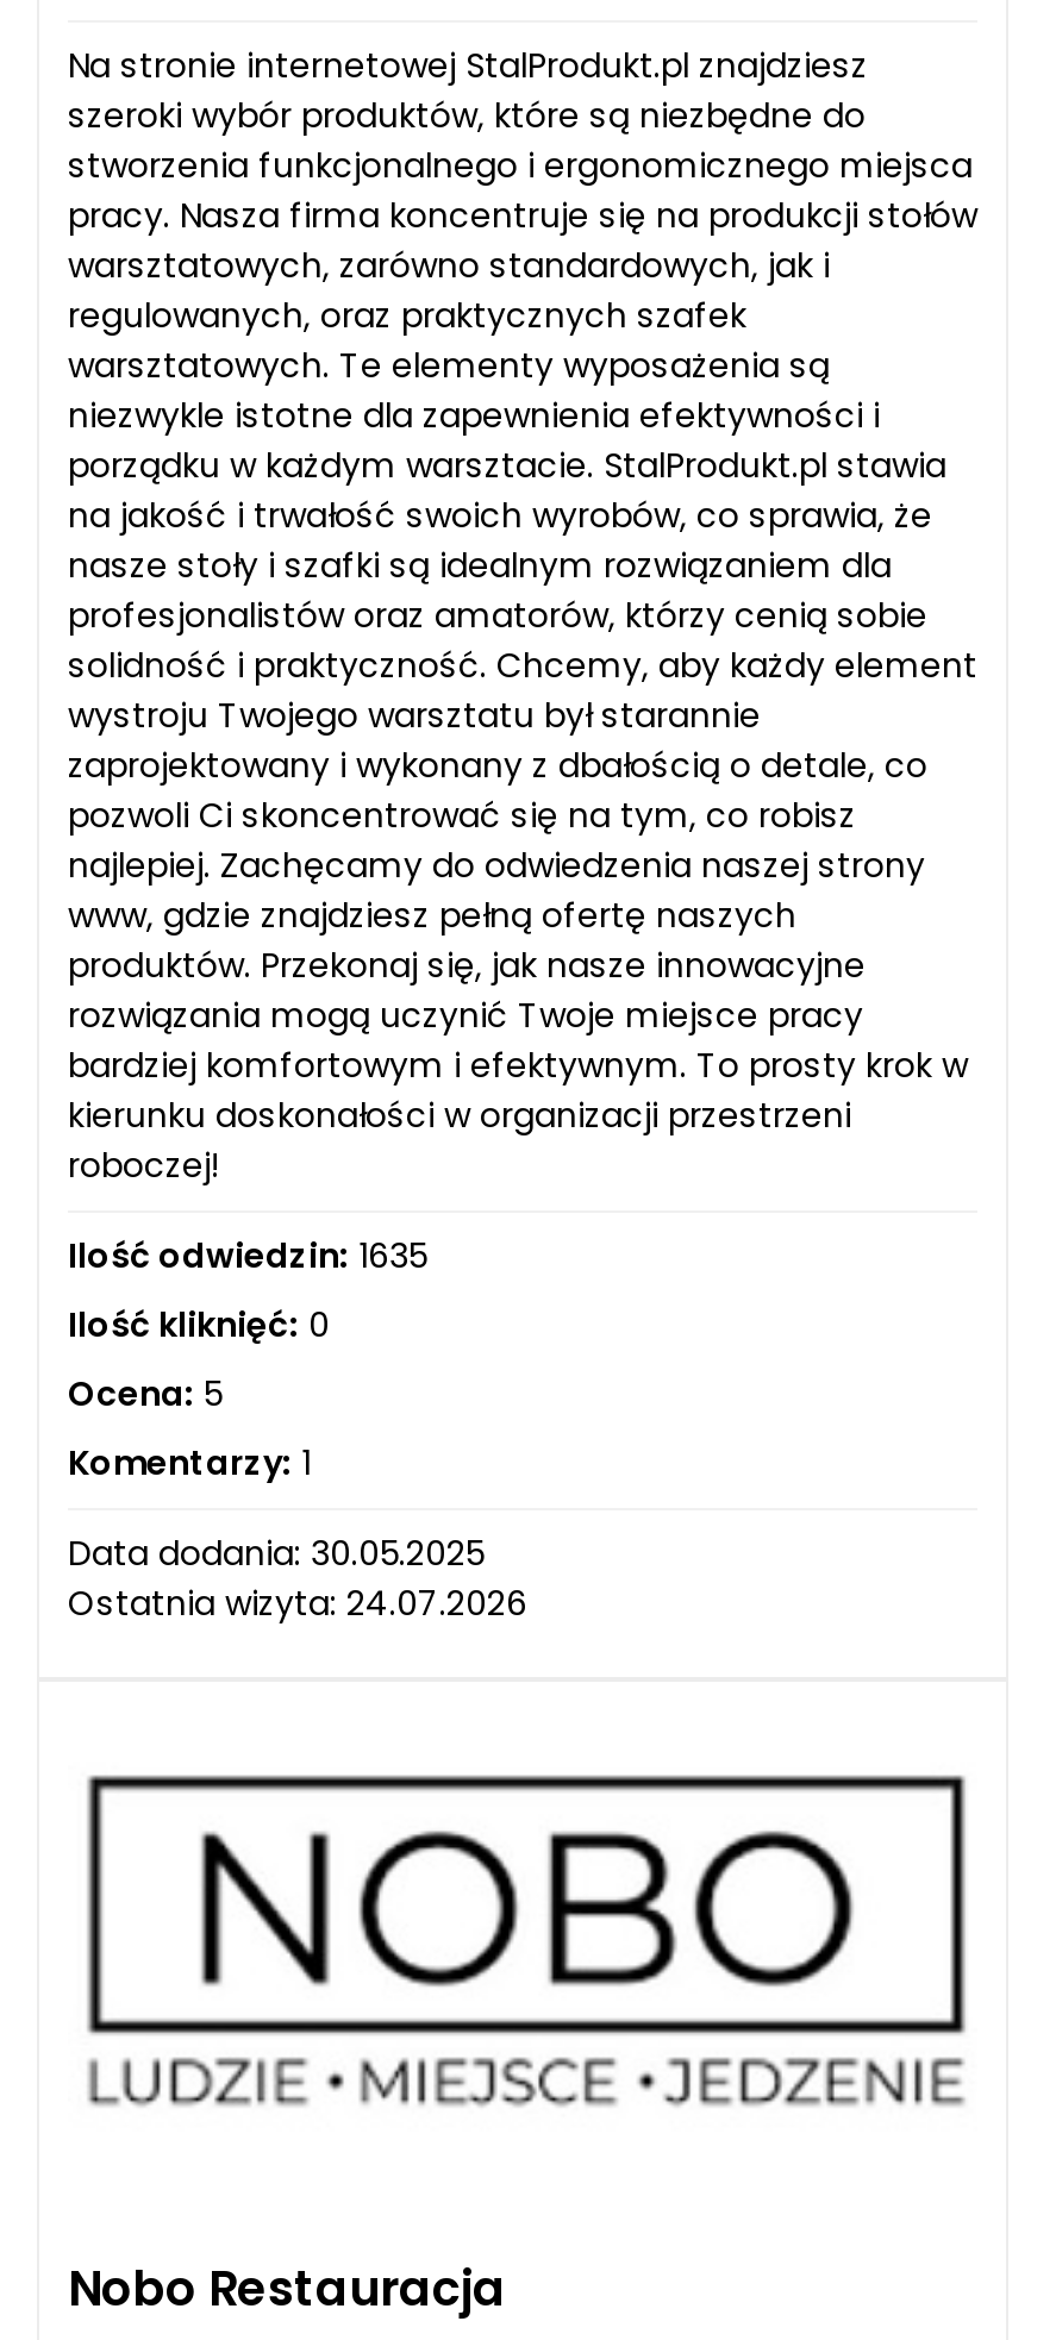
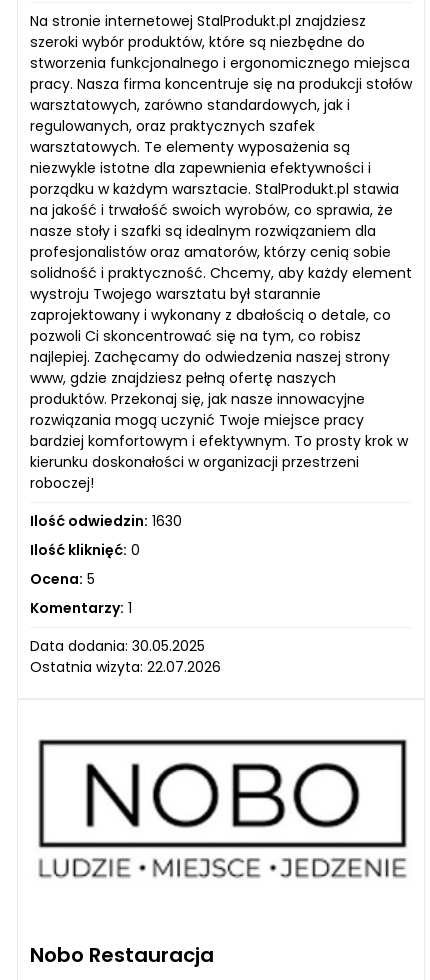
[68,1232,427,1280] Ilość odwiedzin: 1635 -> [30,511,182,531] Ilość odwiedzin: 1630
[68,1580,527,1627] Ostatnia wizyta: 24.07.2026 -> [30,657,221,677] Ostatnia wizyta: 22.07.2026

